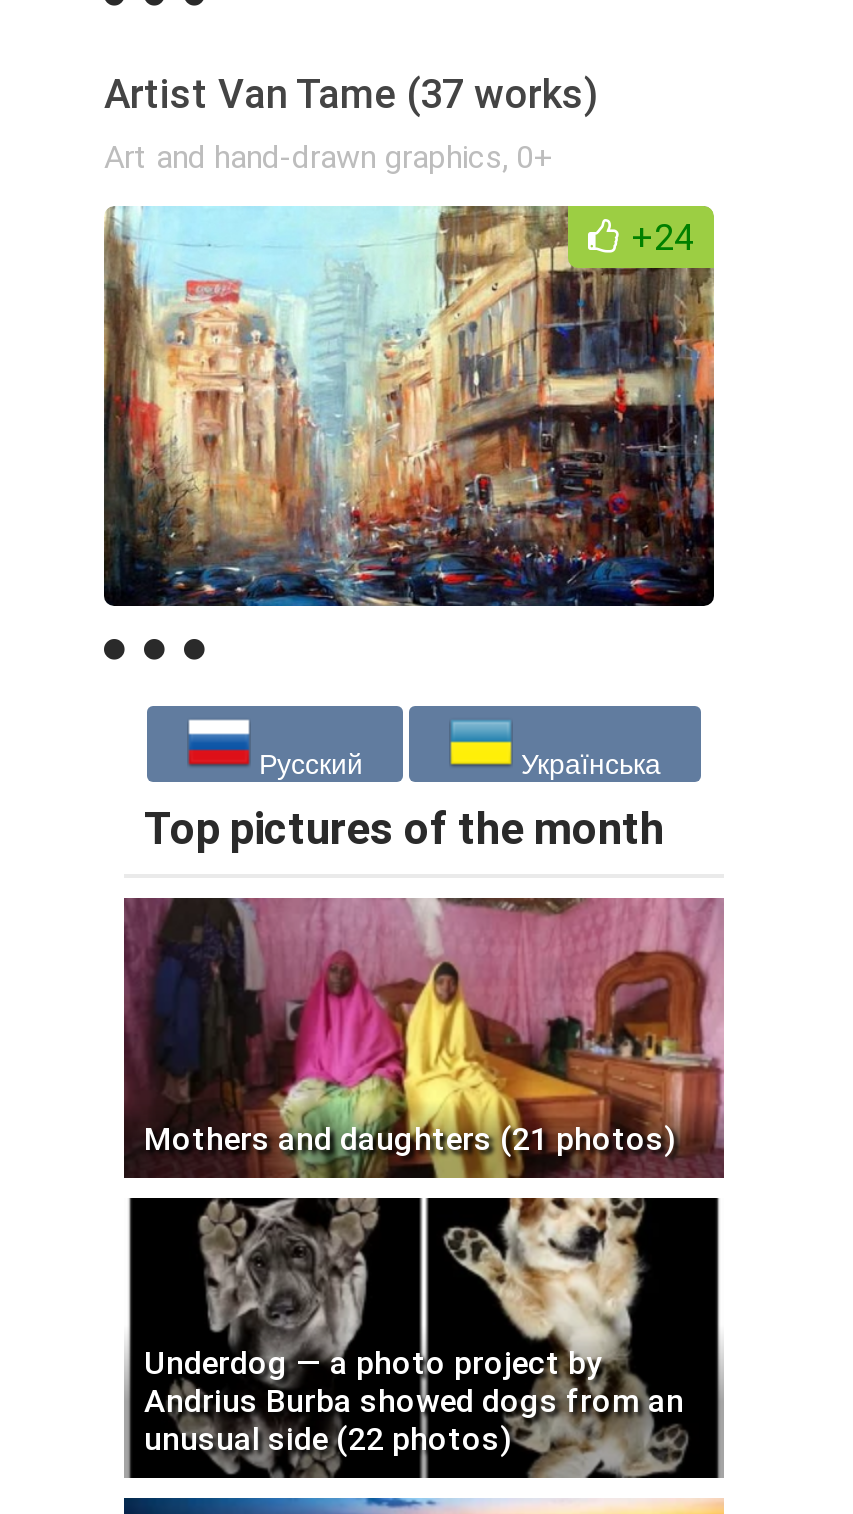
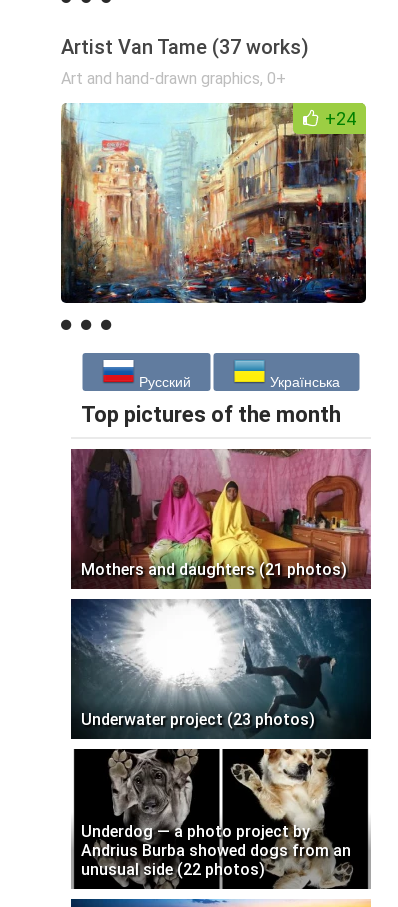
none -> [70,598,372,739] [image] | Underwater project (23 photos)

